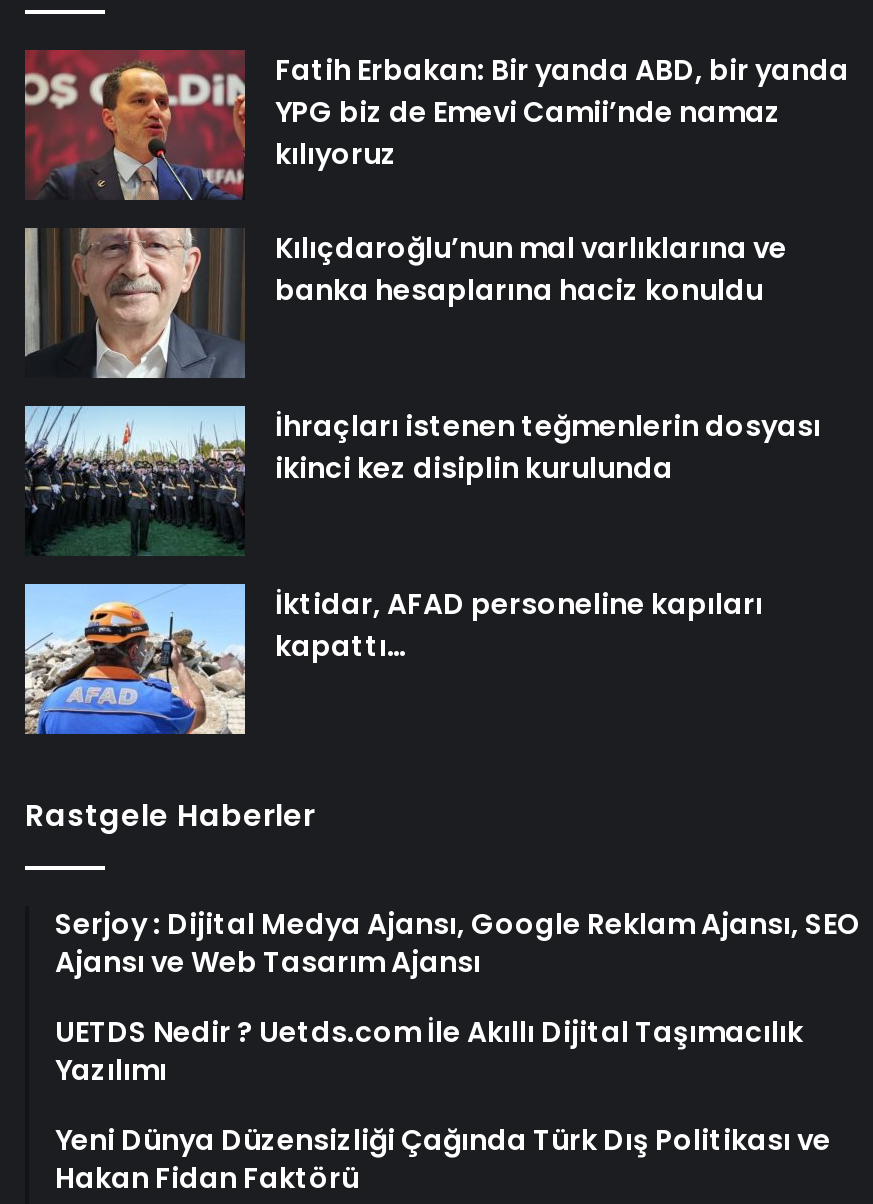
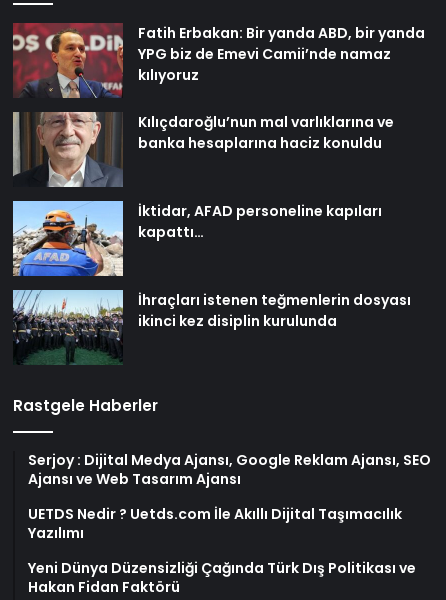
moved [25,406,821,556] -> [13,290,411,365]: [image] | İhraçları istenen teğmenlerin dosyası | ikinci kez disiplin kurulunda
moved [21,584,763,738] -> [11,201,382,278]: [image] | İktidar, AFAD personeline kapıları | kapattı…

